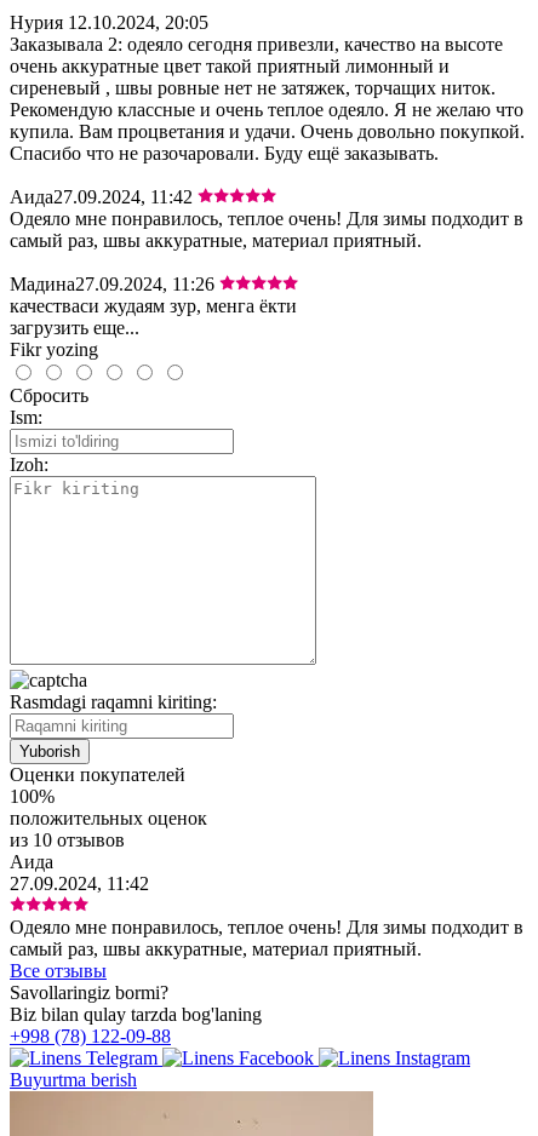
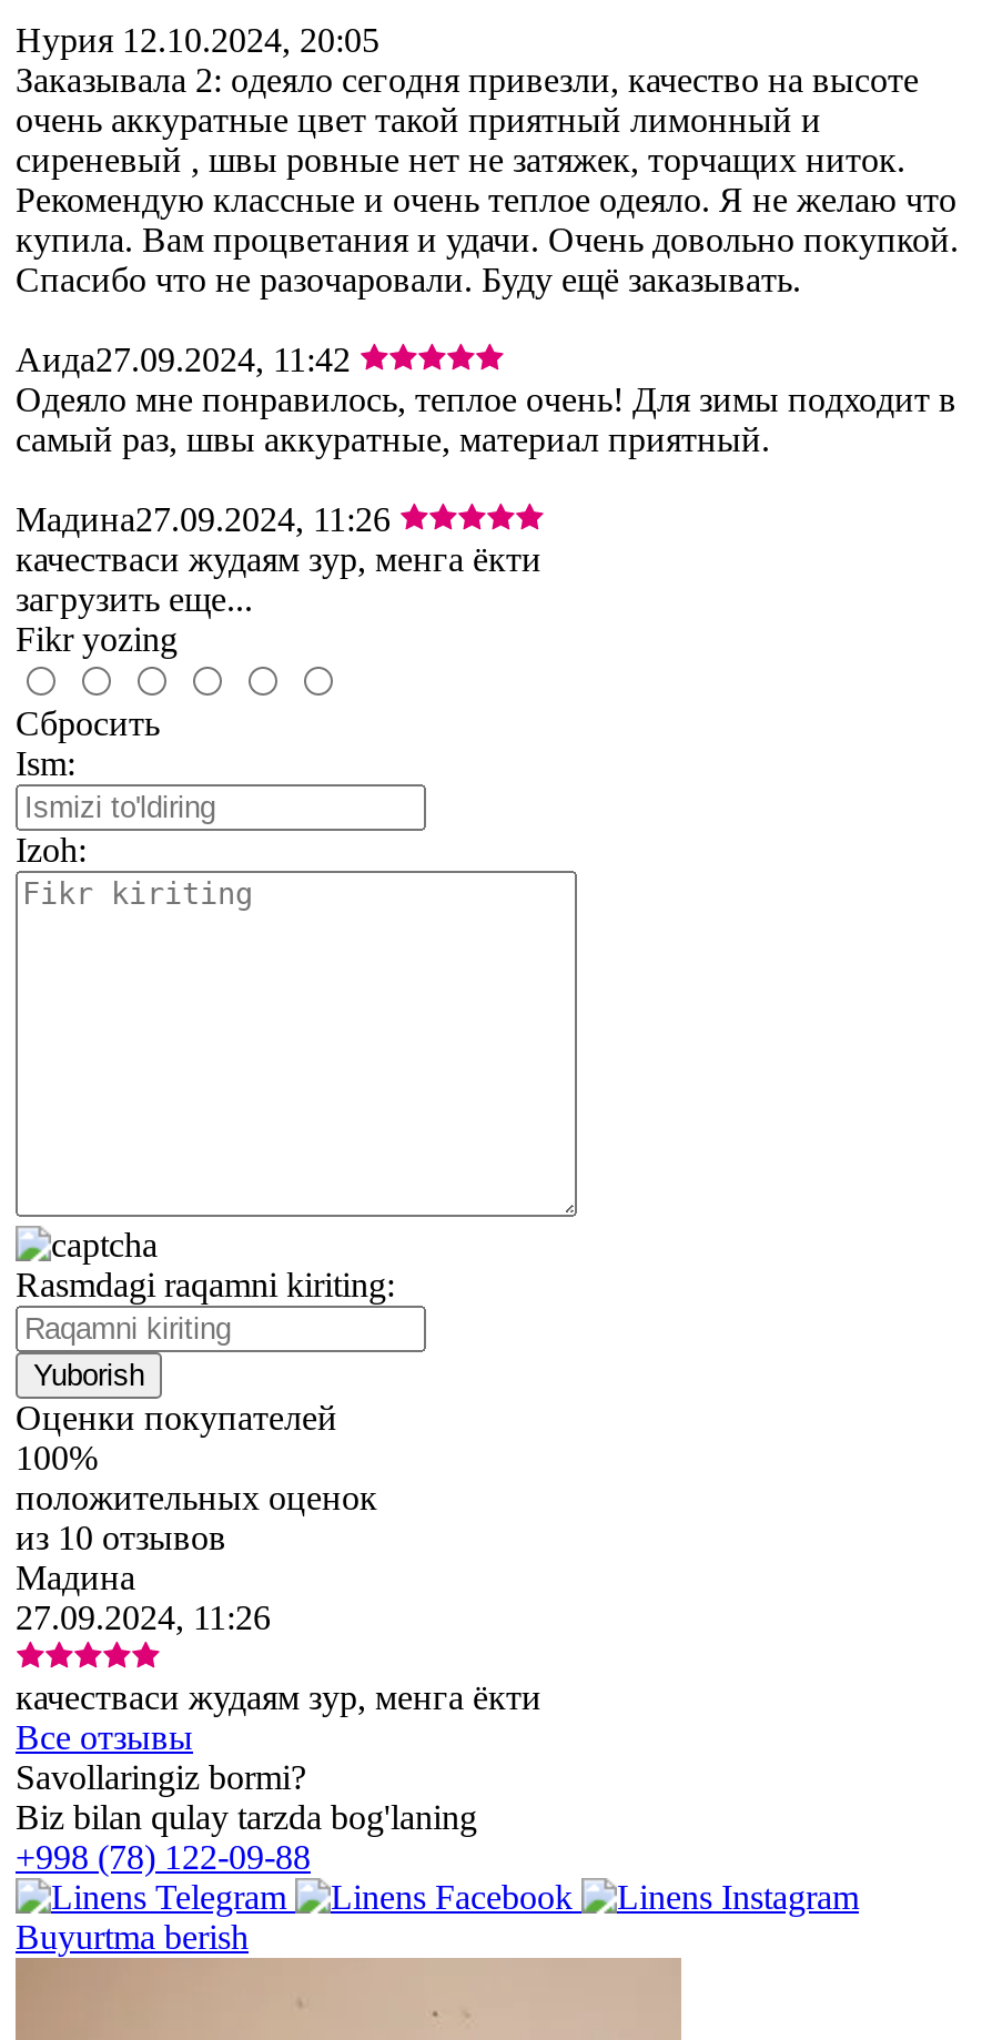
[10,851,149,894] Аида | 27.09.2024, 11:42 -> [16,1558,271,1636] Мадина | 27.09.2024, 11:26
[10,917,523,959] Одеяло мне понравилось, теплое очень! Для зимы подходит в | самый раз, швы аккуратные, материал приятный. -> [16,1678,541,1716] качестваси жудаям зур, менга ёкти

